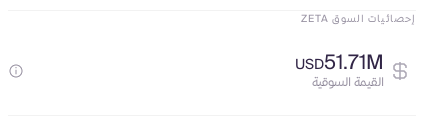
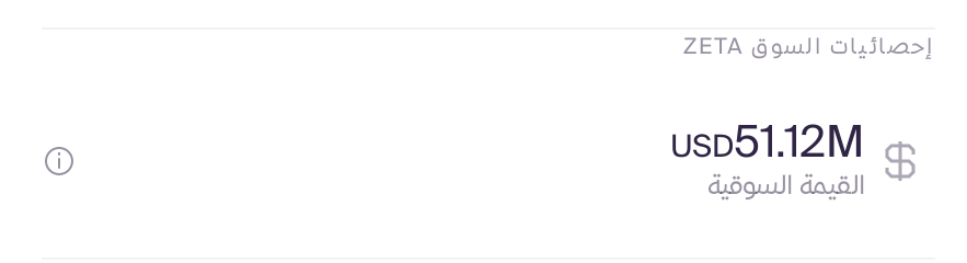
[295,46,384,80] USD 51.71M -> [670,106,865,181] USD 51.12M

